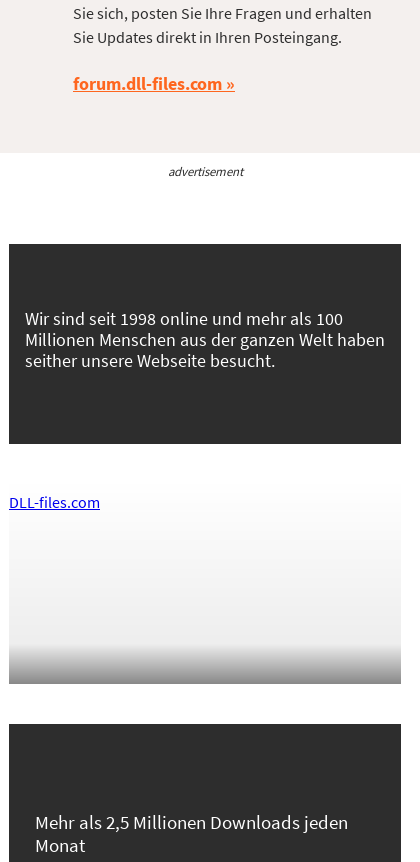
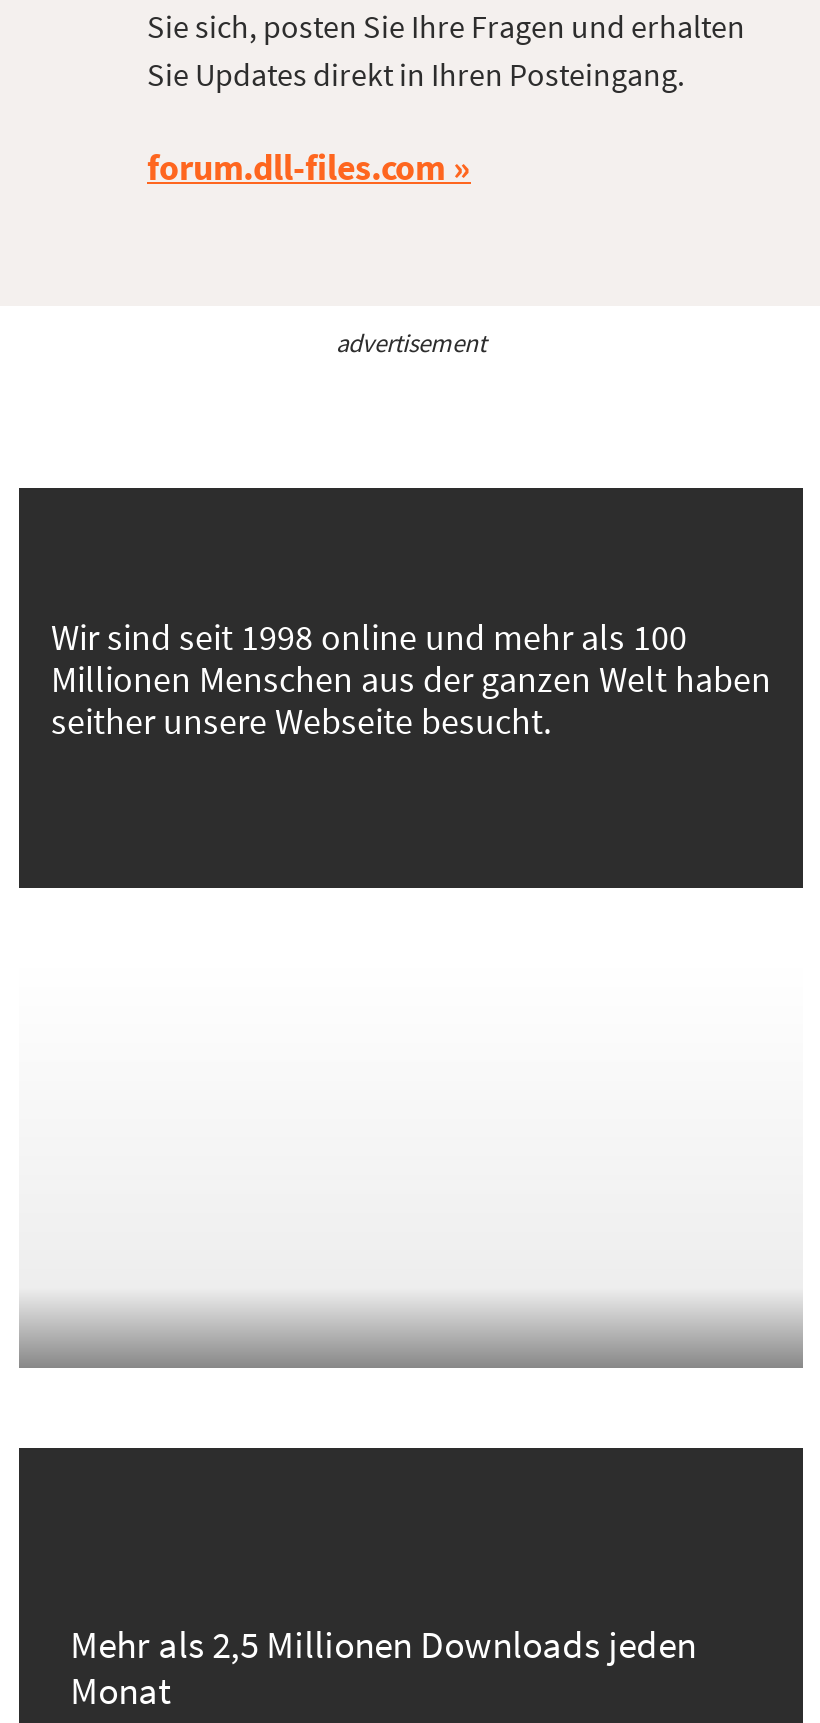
[9,492,100,512] DLL-files.com -> none

